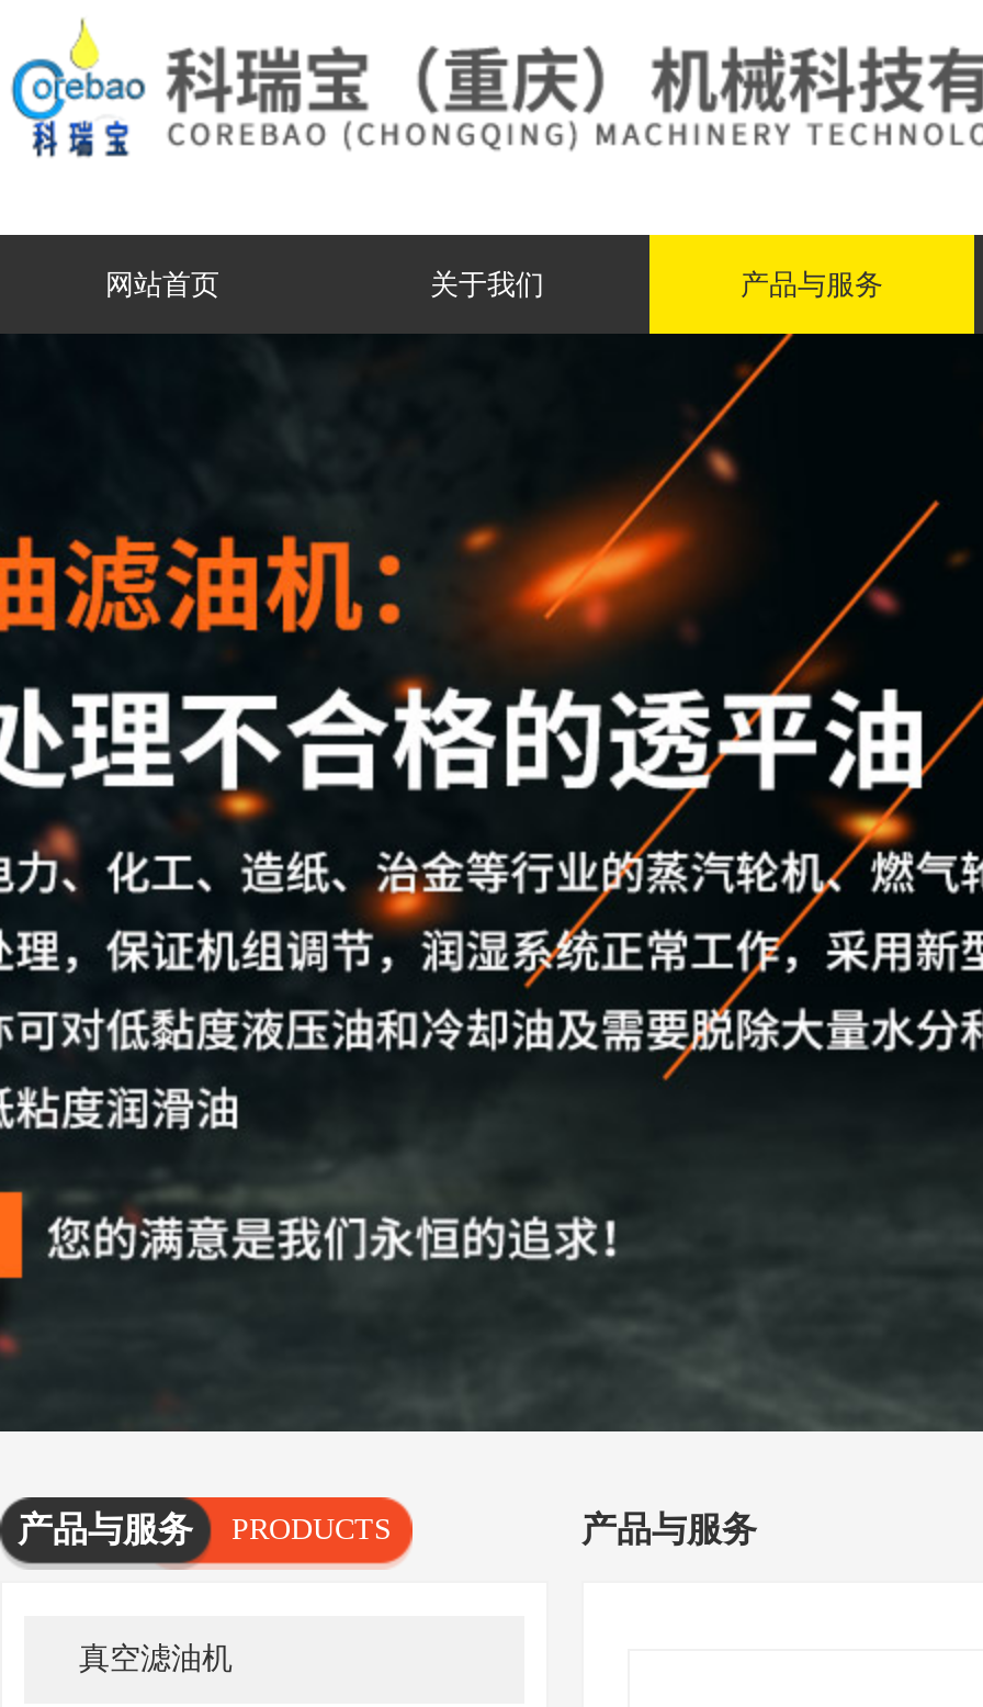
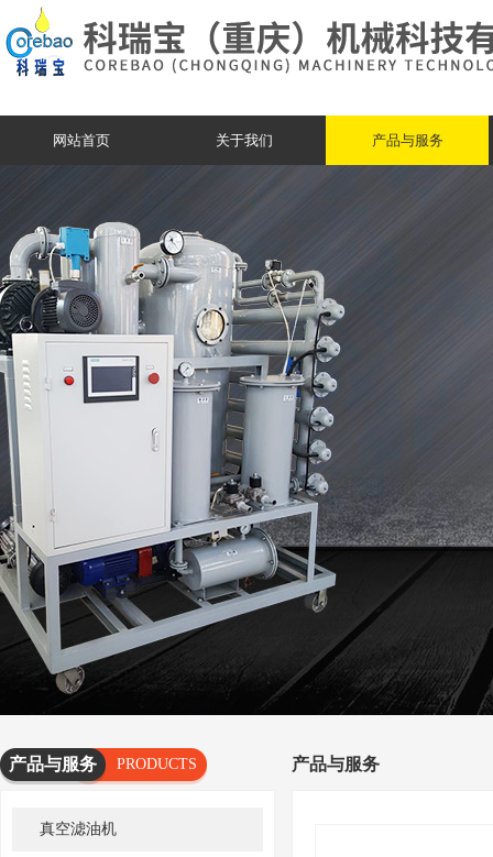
[7,332,976,1431] [image] -> [3,165,490,714] [image]

